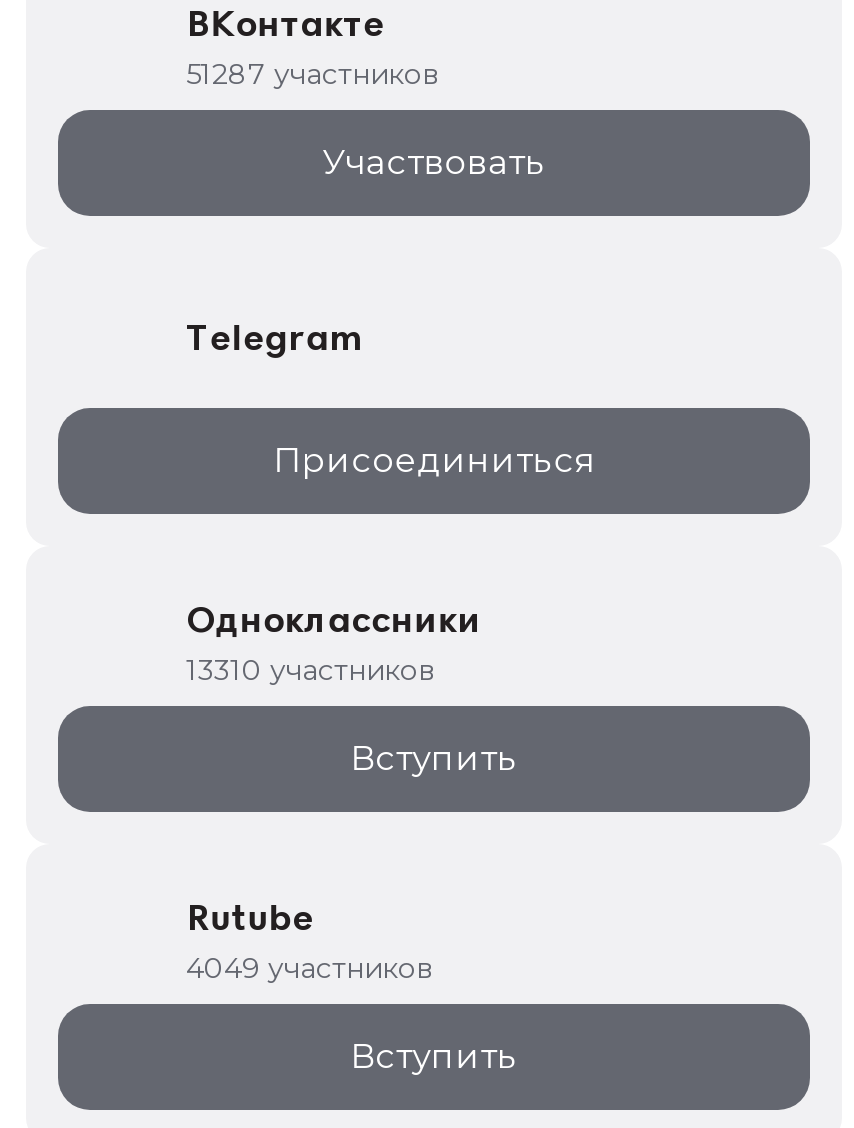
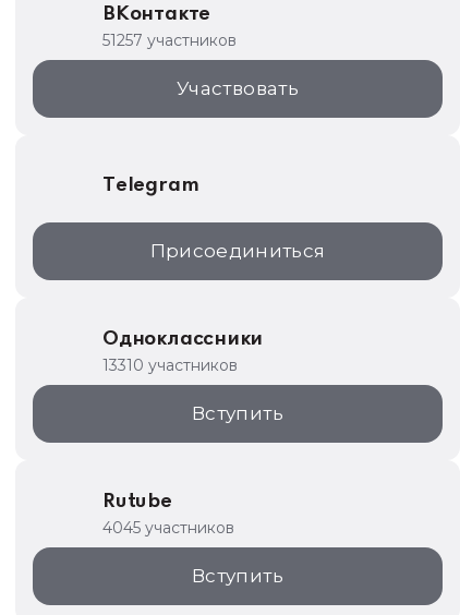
[186,56,438,92] 51287 участников -> [102,31,237,50] 51257 участников
[186,950,432,986] 4049 участников -> [102,518,234,538] 4045 участников

